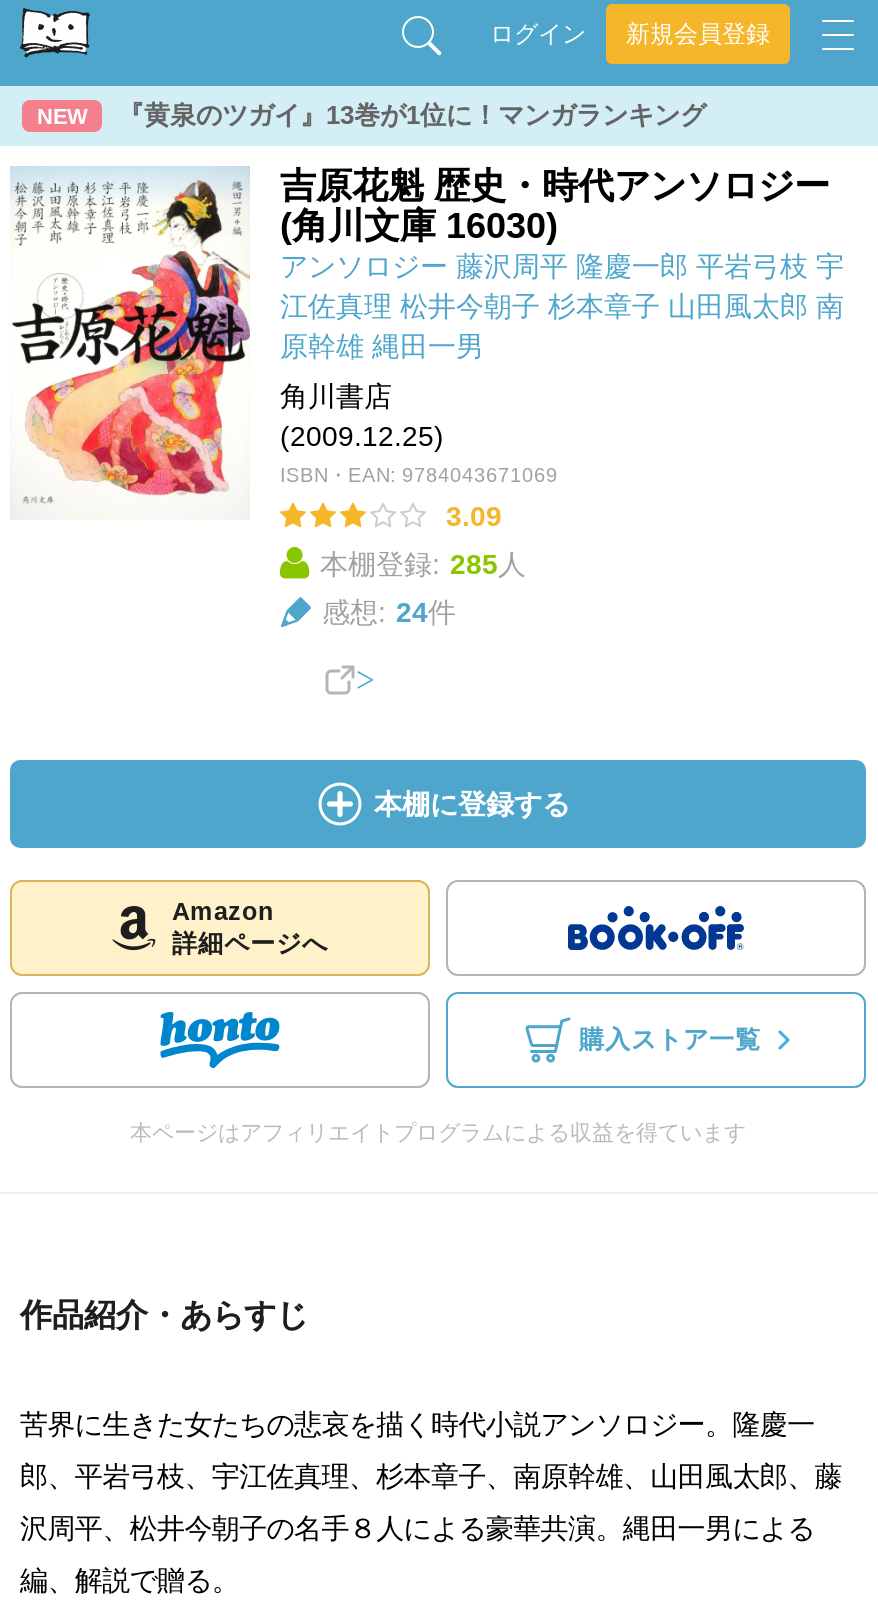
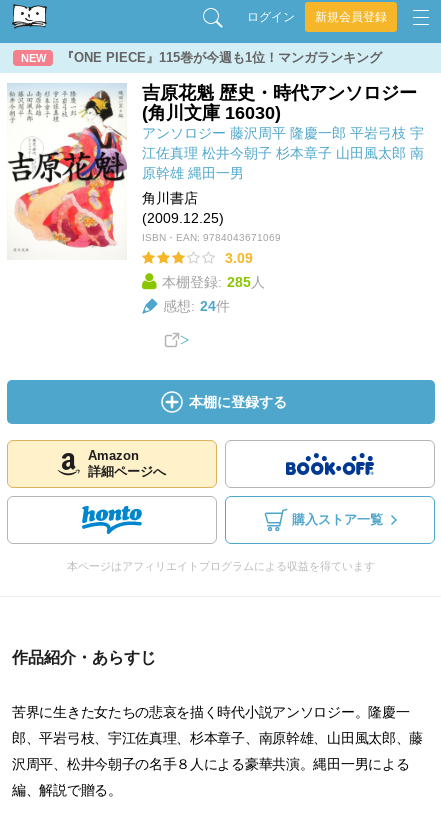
[118,100,706,130] 『黄泉のツガイ』13巻が1位に！マンガランキング -> [61,50,382,65] 『ONE PIECE』115巻が今週も1位！マンガランキング

